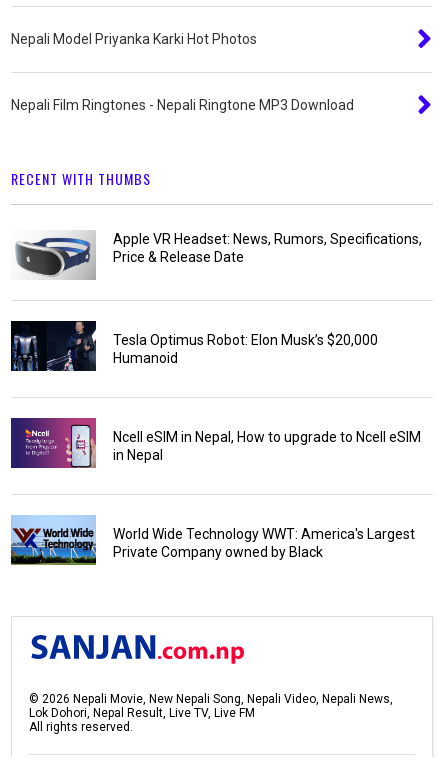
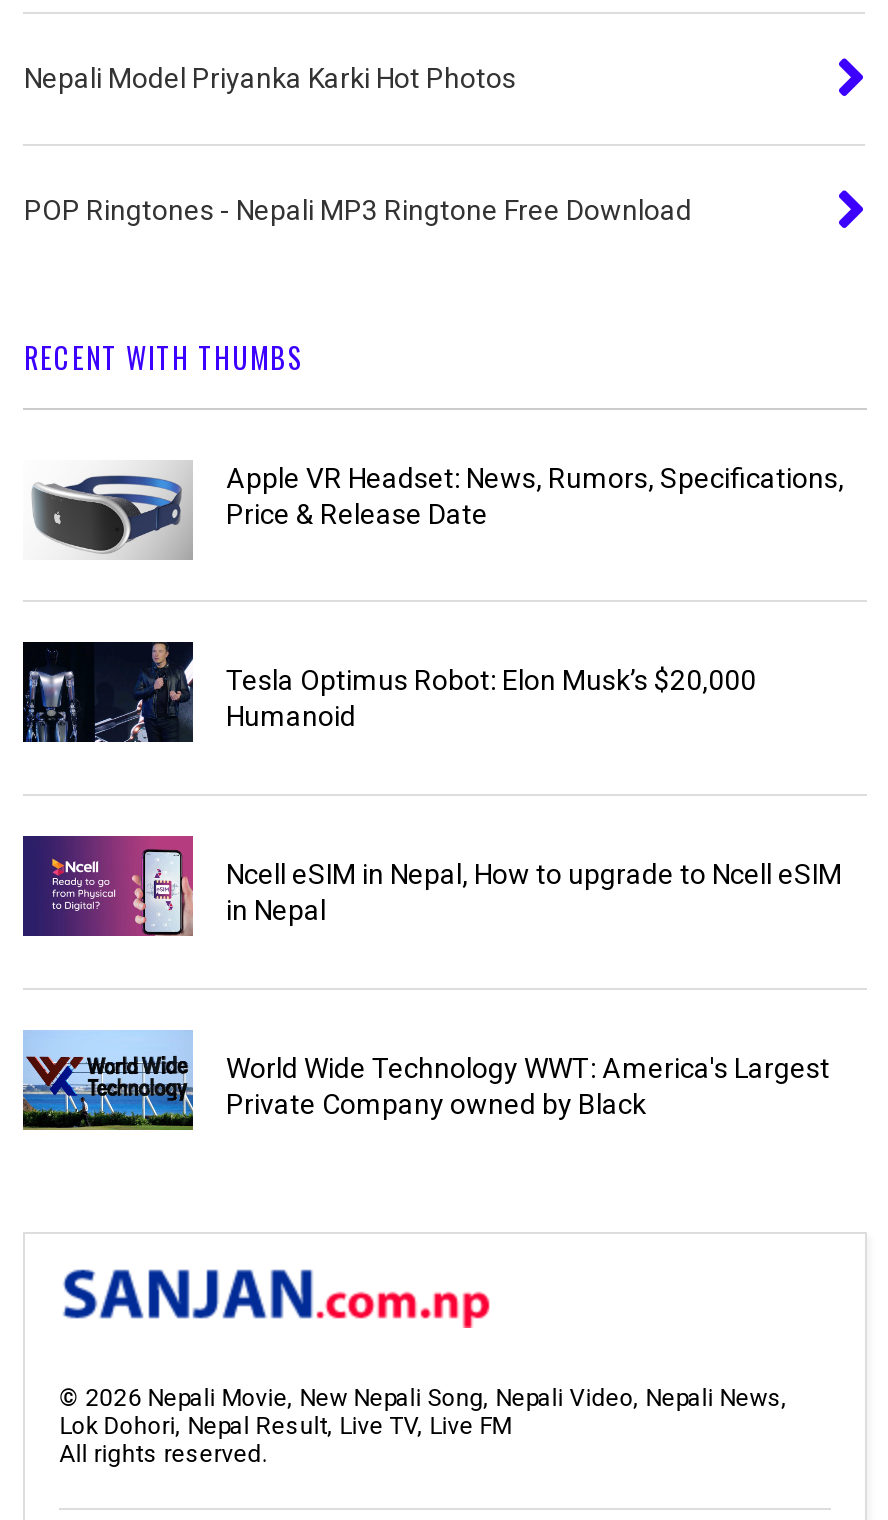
[11,97,354,113] Nepali Film Ringtones - Nepali Ringtone MP3 Download -> [24,194,692,226] POP Ringtones - Nepali MP3 Ringtone Free Download

